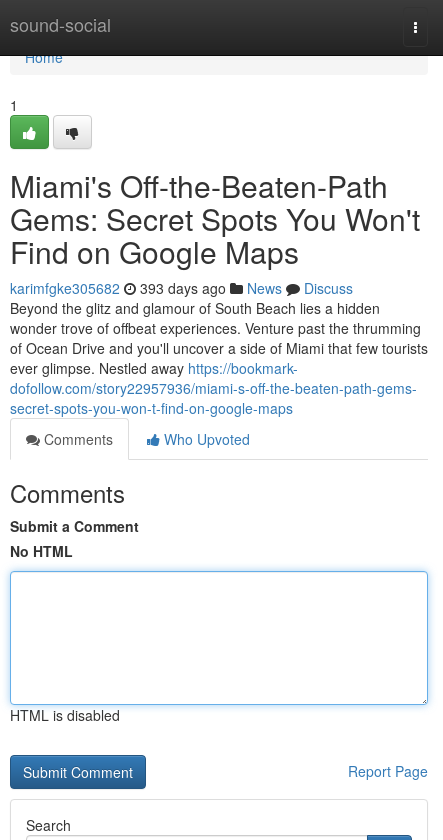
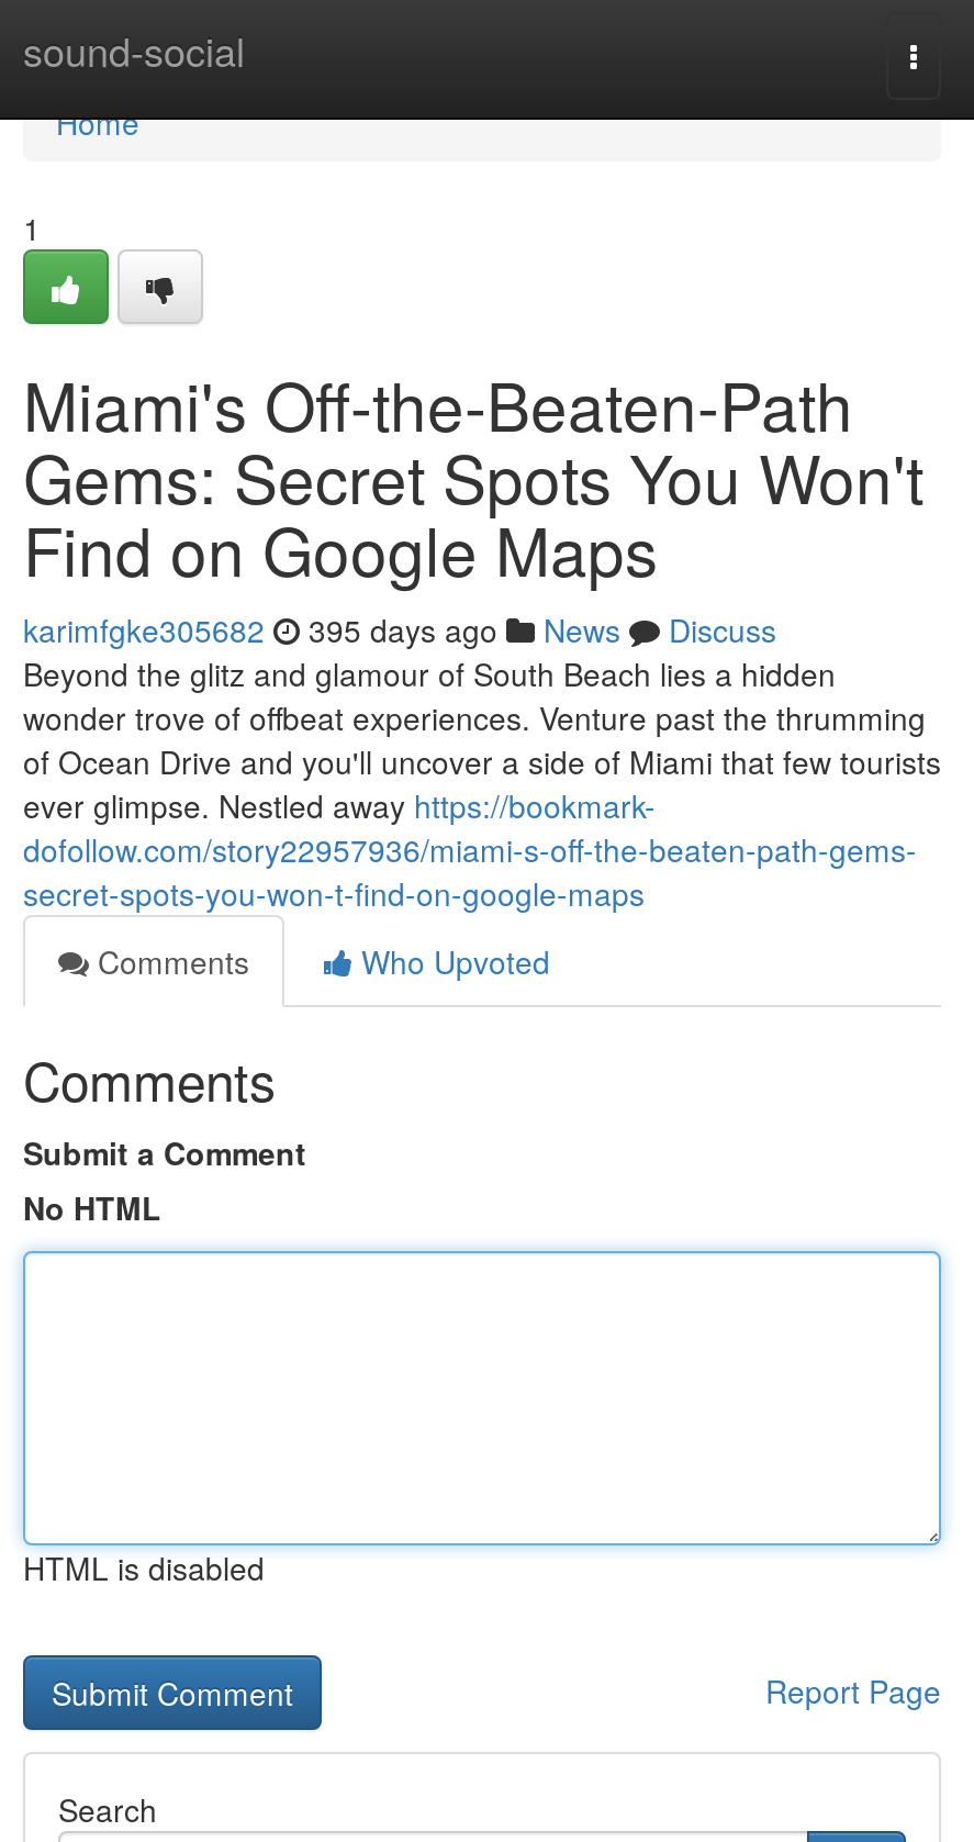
[10,278,353,298] karimfgke305682 393 days ago News Discuss -> [23,607,776,651] karimfgke305682 395 days ago News Discuss

